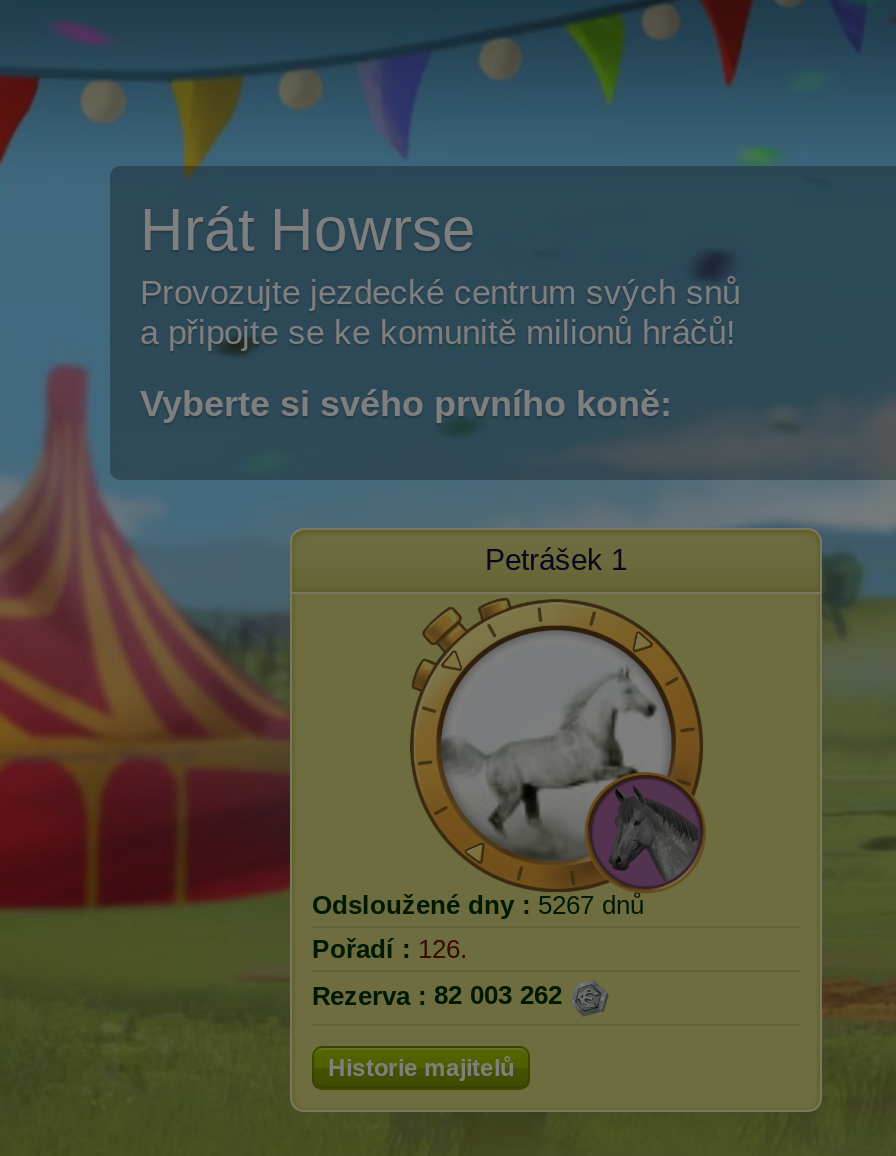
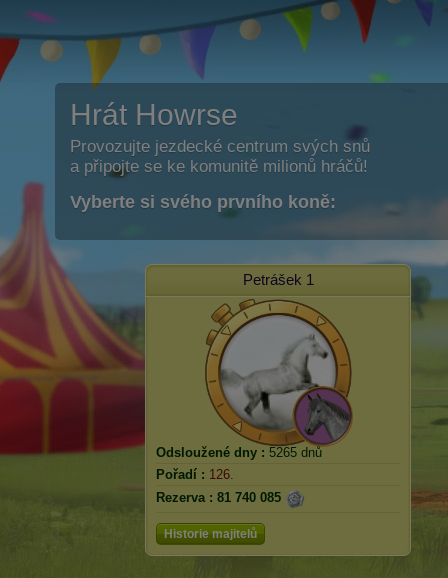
[312,890,644,920] Odsloužené dny :5267 dnů -> [156,445,322,460] Odsloužené dny :5265 dnů
[312,981,562,1011] Rezerva : 82 003 262 -> [156,490,281,505] Rezerva : 81 740 085

